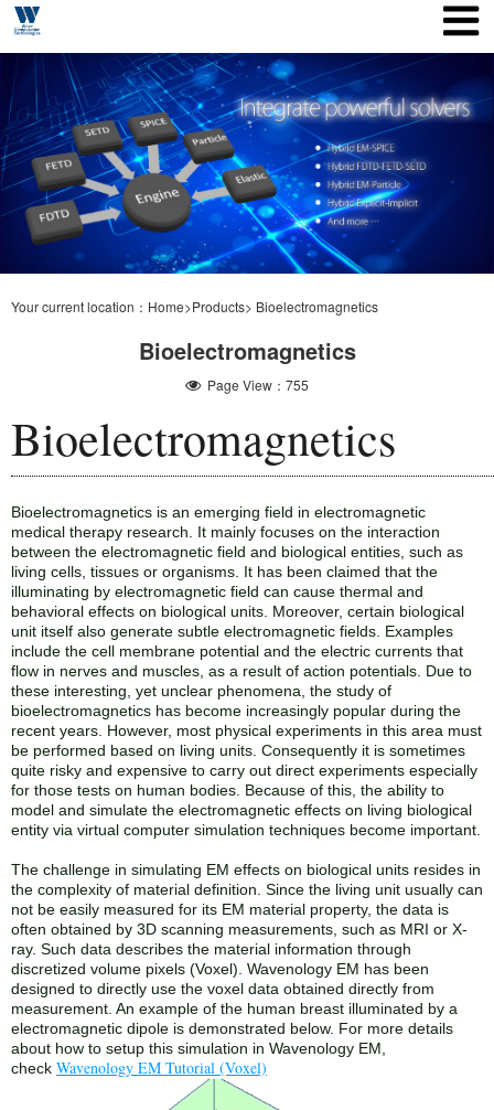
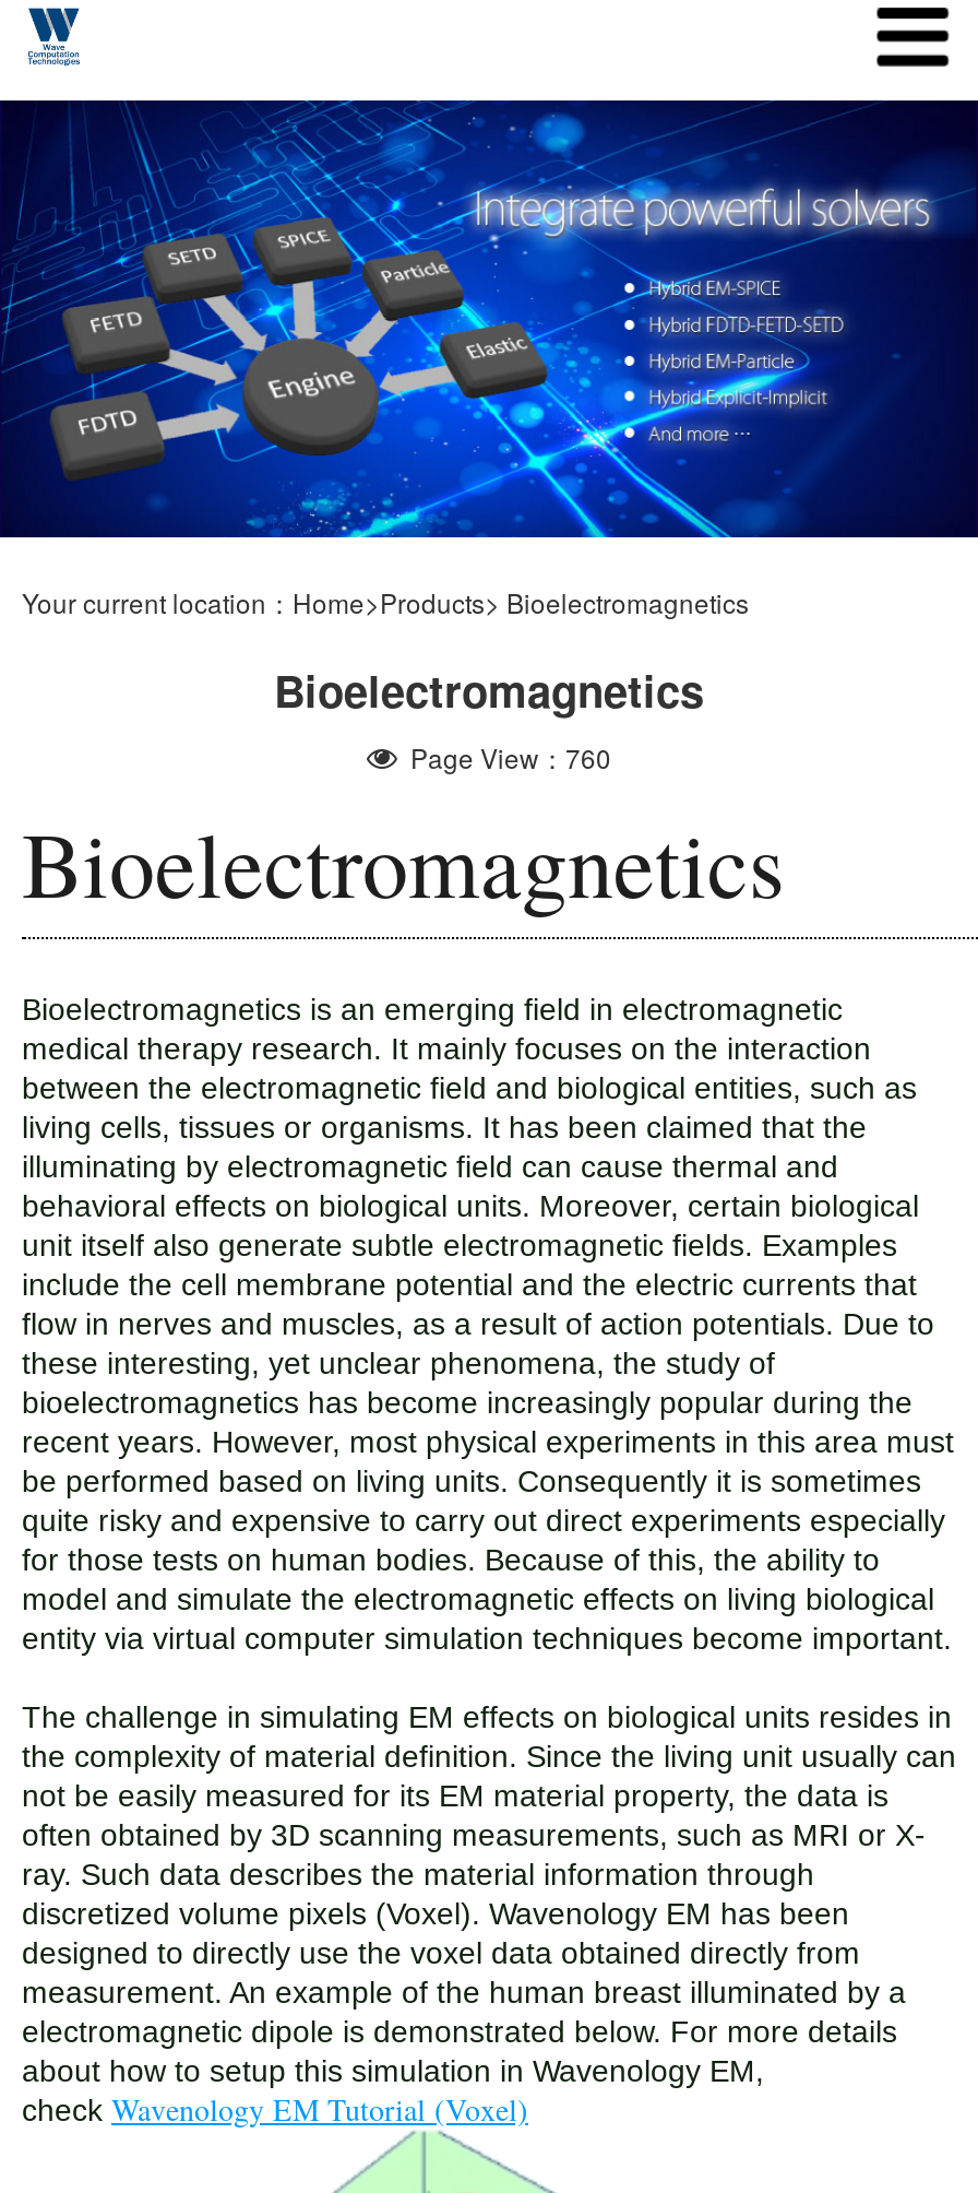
[201,375,309,394] Page View：755 -> [397,738,611,775] Page View：760

